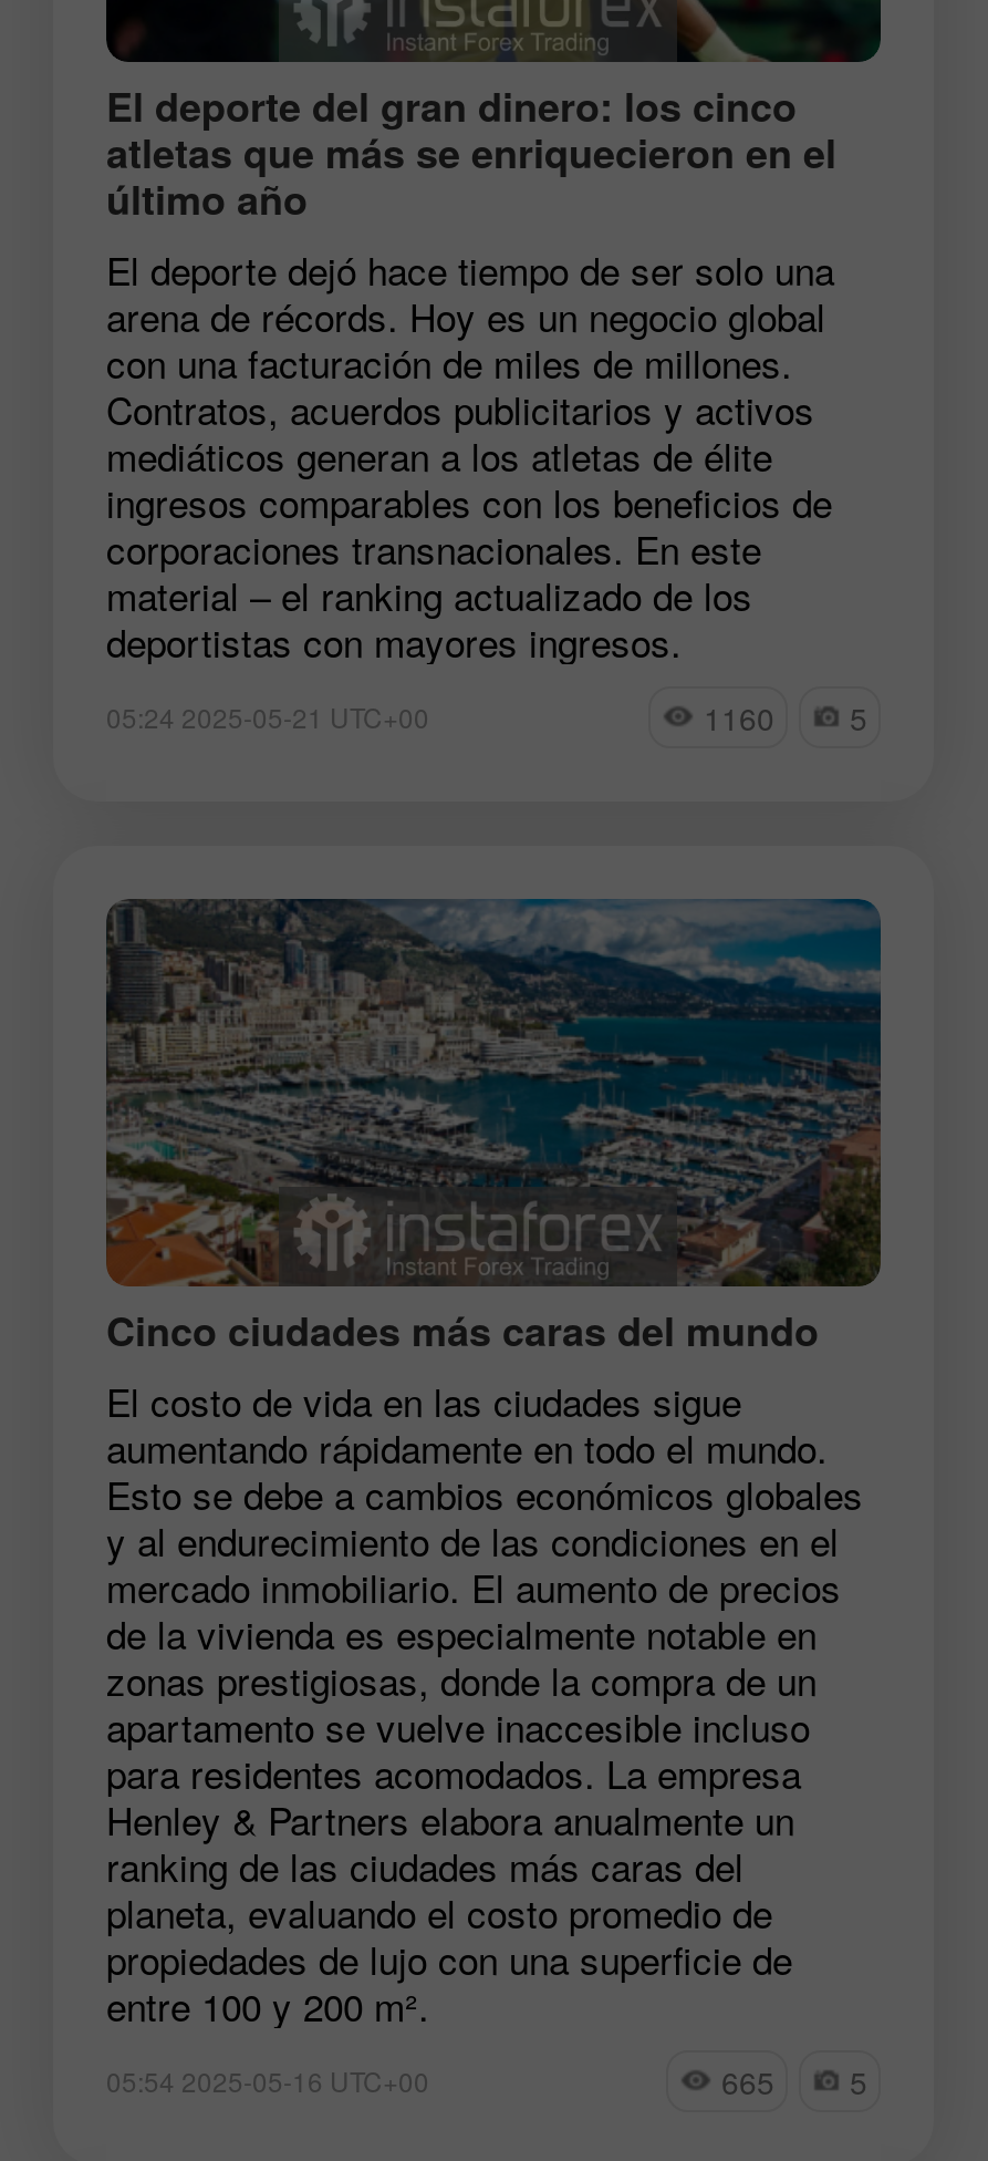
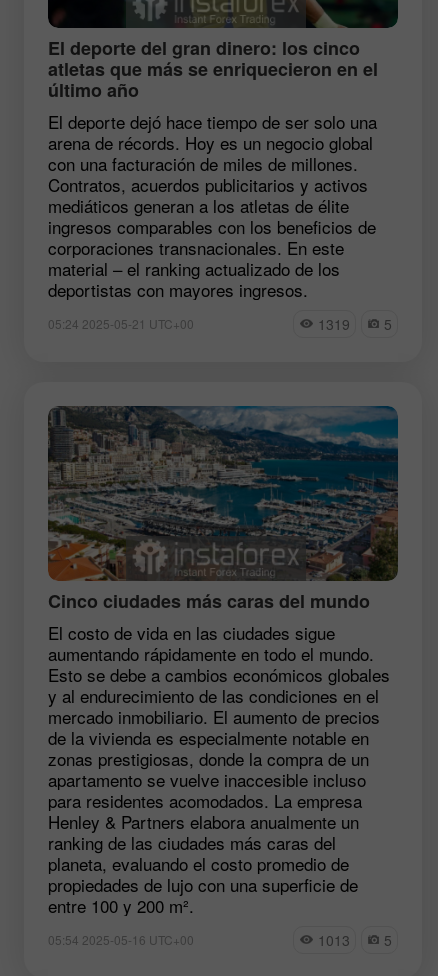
[704,695,867,740] 1160 5 -> [318,314,392,334] 1319 5
[721,2059,867,2103] 665 5 -> [318,930,392,950] 1013 5

